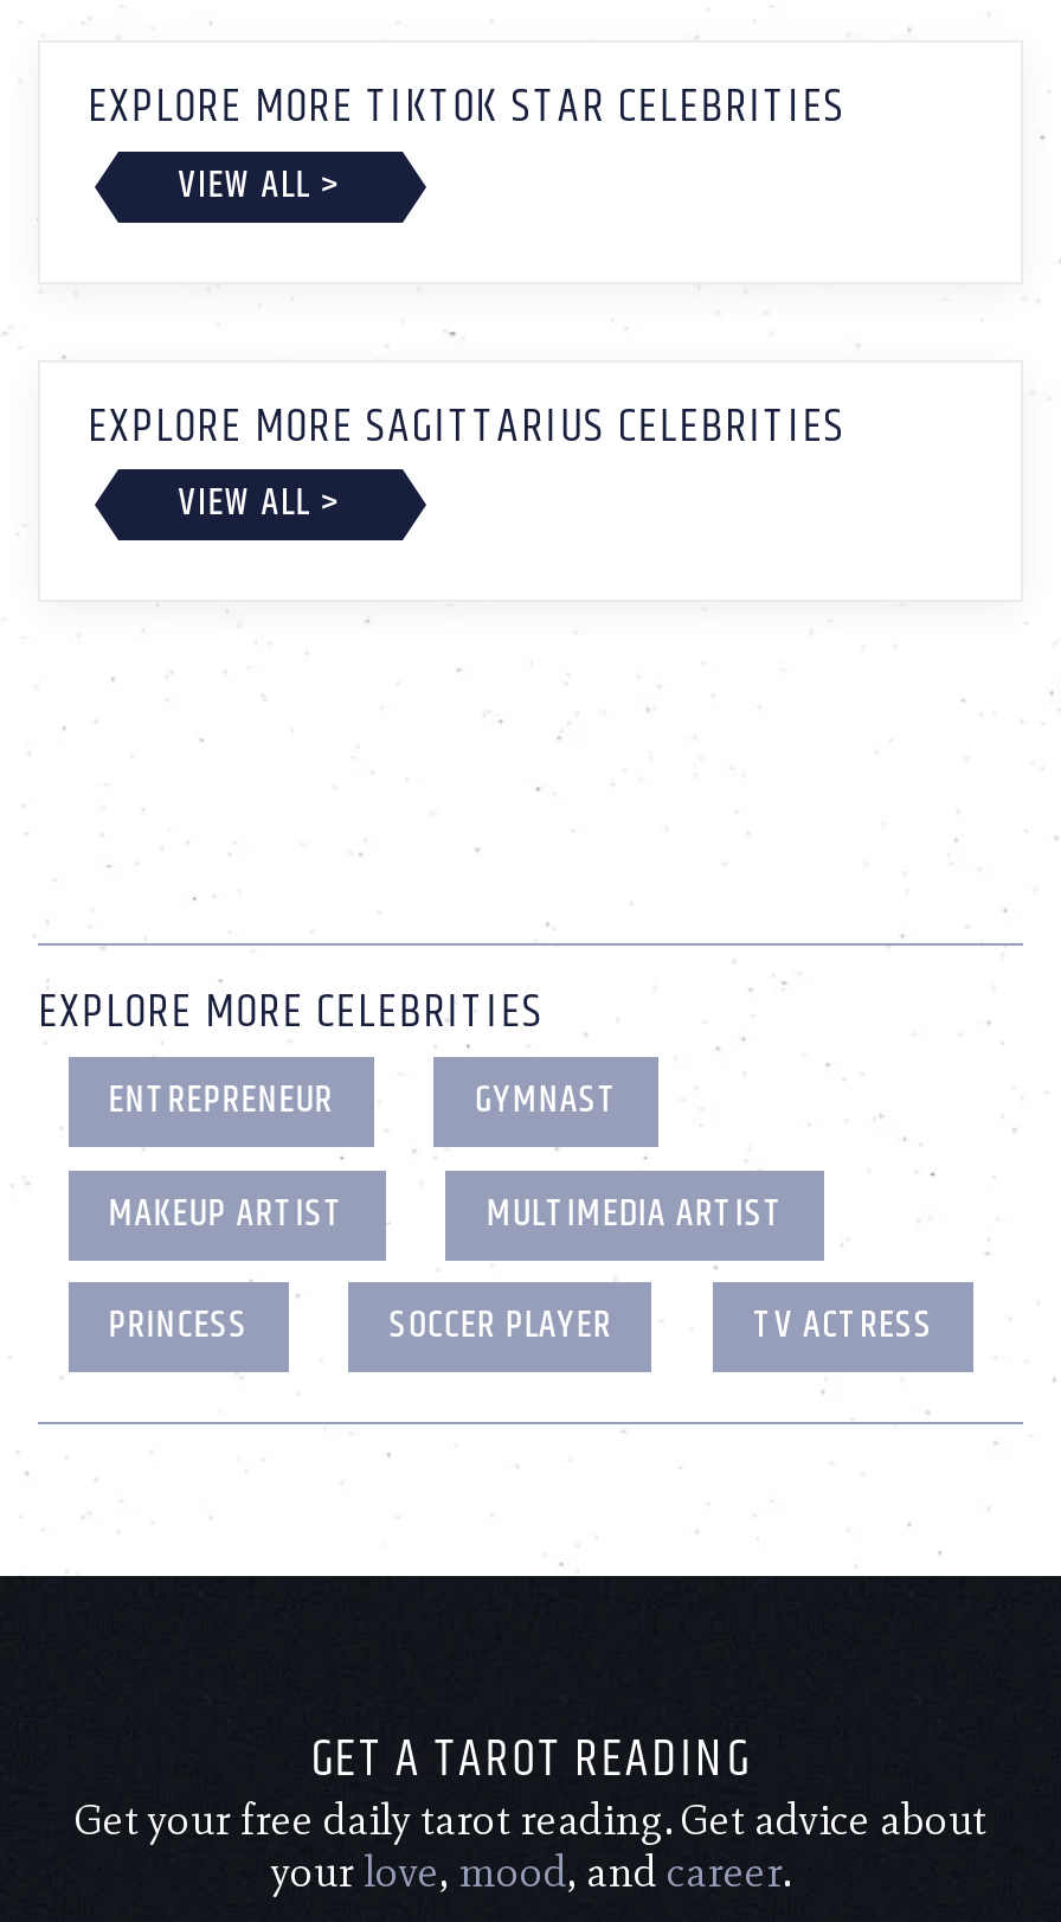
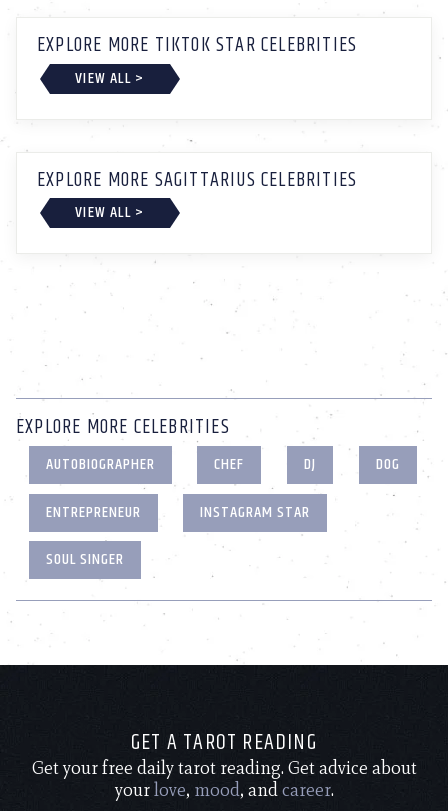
none -> [46,452,400,477] AUTOBIOGRAPHER | CHEF | DJ | DOG
[108,1071,933,1356] GYMNAST | MAKEUP ARTIST | MULTIMEDIA ARTIST | PRINCESS | SOCCER PLAYER | TV ACTRESS -> [46,500,310,572] INSTAGRAM STAR | SOUL SINGER
moved [108,1071,333,1130] -> [46,500,141,525]: ENTREPRENEUR

